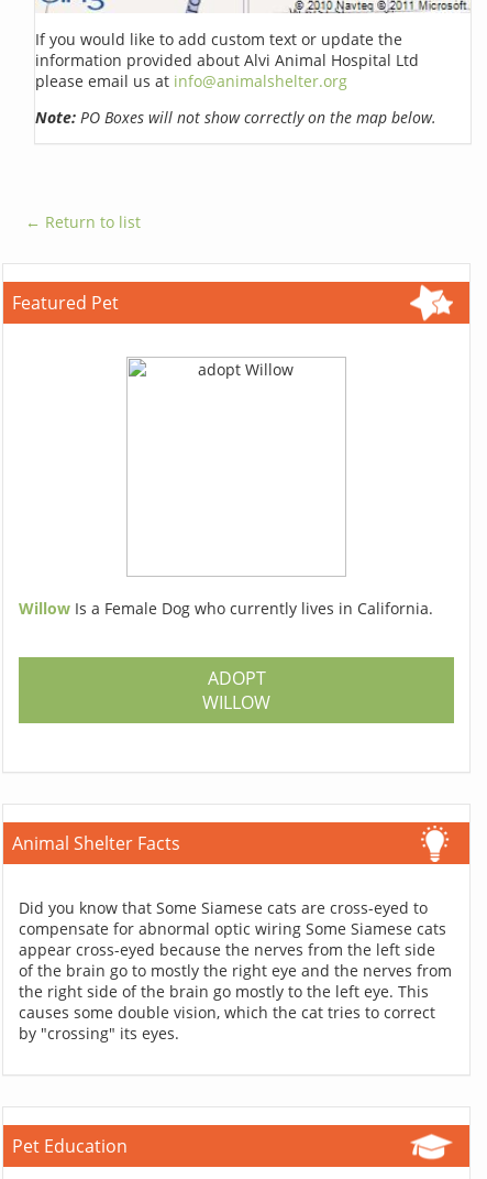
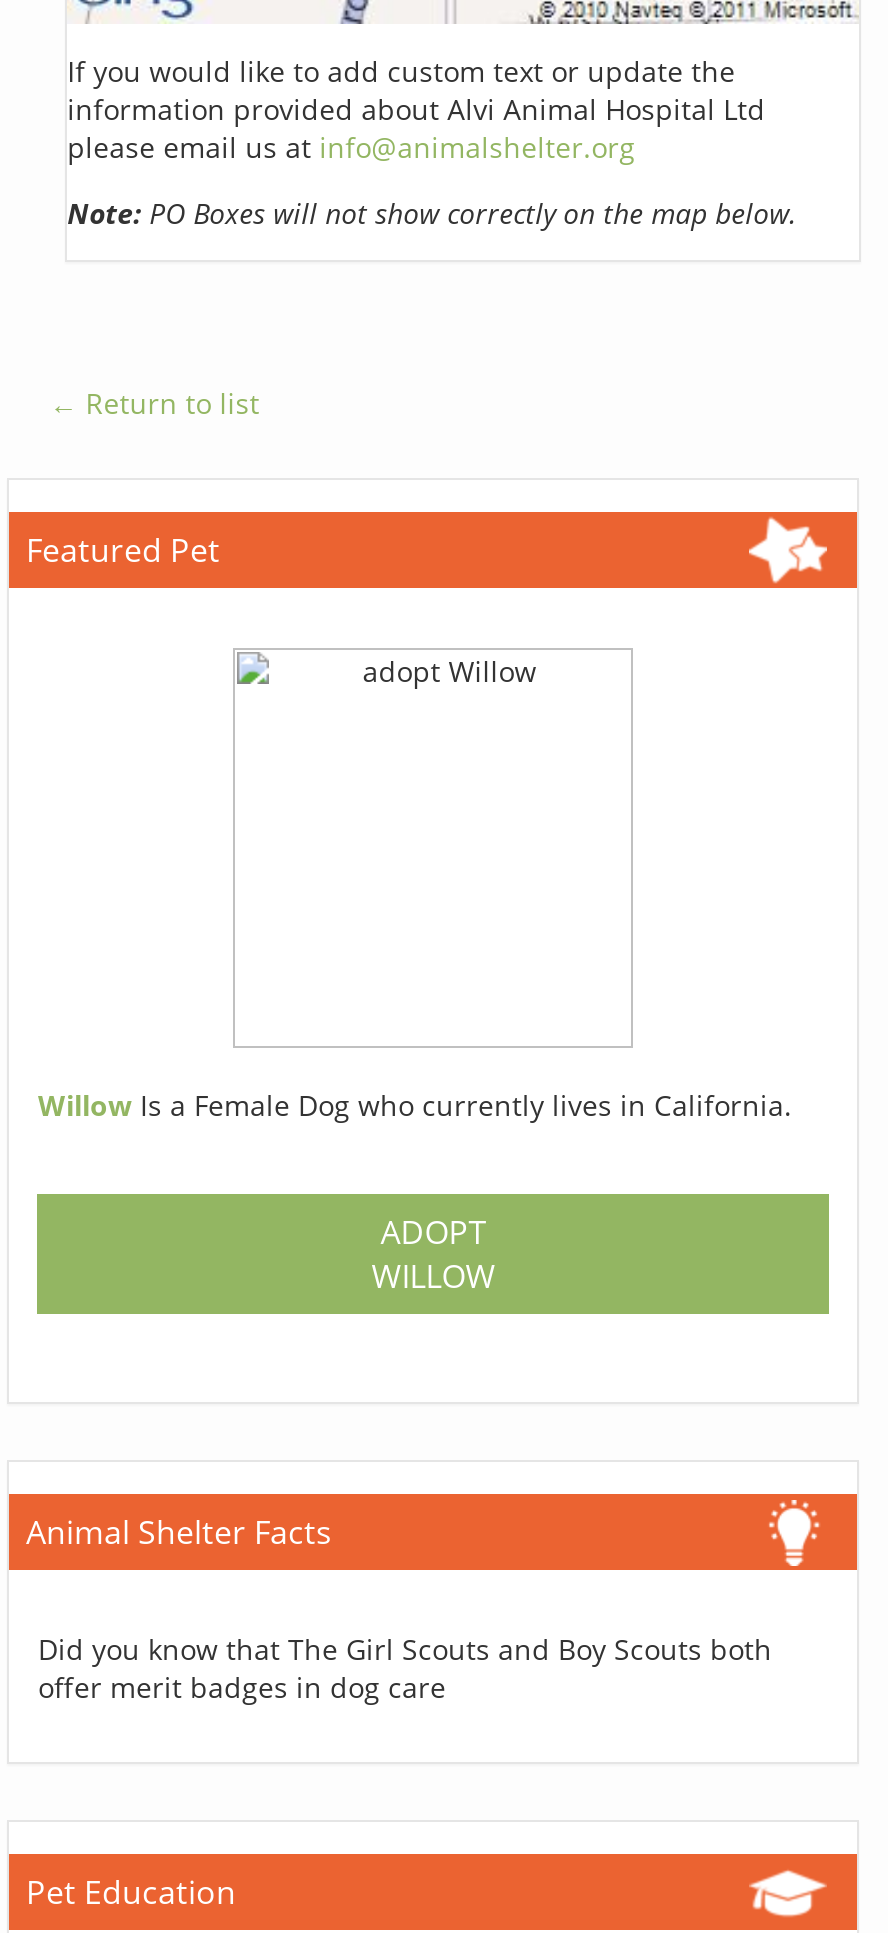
[19,897,452,1043] Did you know that Some Siamese cats are cross-eyed to | compensate for abnormal optic wiring Some Siamese cats | appear cross-eyed because the nerves from the left side | of the brain go to mostly the right eye and the nerves from | the right side of the brain go mostly to the left eye. This | causes some double vision, which the cat tries to correct | by "crossing" its eyes. -> [38,1629,772,1705] Did you know that The Girl Scouts and Boy Scouts both | offer merit badges in dog care

